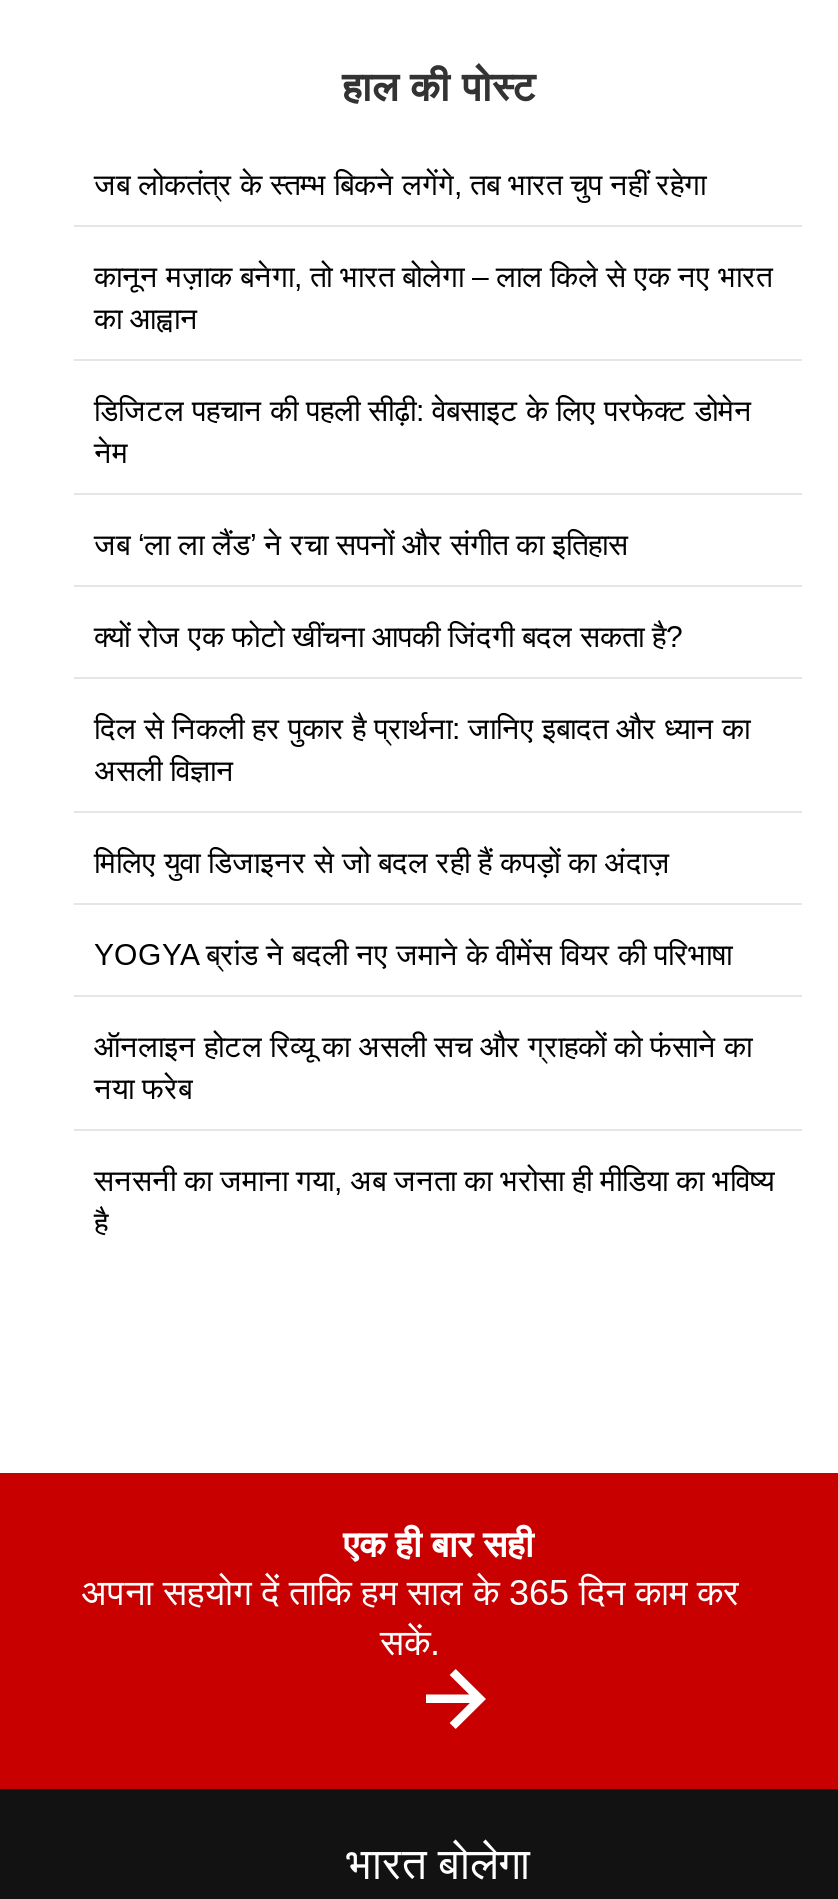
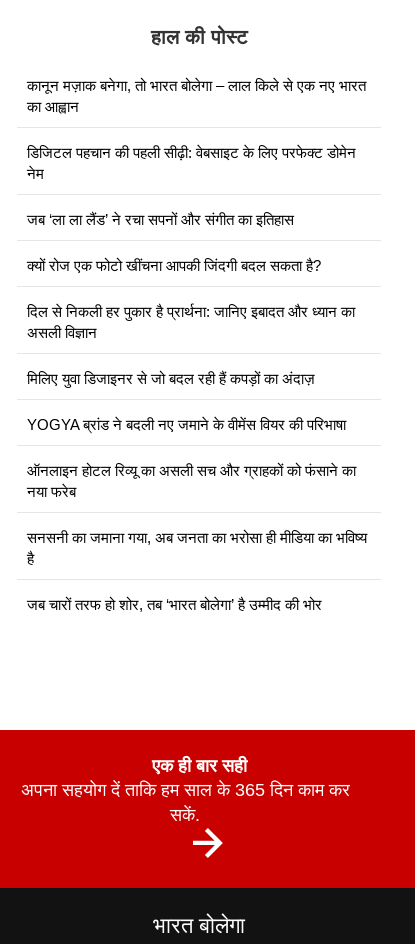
[94,166,706,200] जब लोकतंत्र के स्तम्भ बिकने लगेंगे, तब भारत चुप नहीं रहेगा -> none
moved [94,258,774,1238] -> [27,77,367,567]: कानून मज़ाक बनेगा, तो भारत बोलेगा – लाल किले से एक नए भारत | का आह्वान | डिजिटल पहचान की पहली सीढ़ी: वेबसाइट के लिए परफेक्ट डोमेन | ... | सनसनी का जमाना गया, अब जनता का भरोसा ही मीडिया का भविष्य | है
none -> [27,596,322,613] जब चारों तरफ हो शोर, तब ‘भारत बोलेगा’ है उम्मीद की भोर

